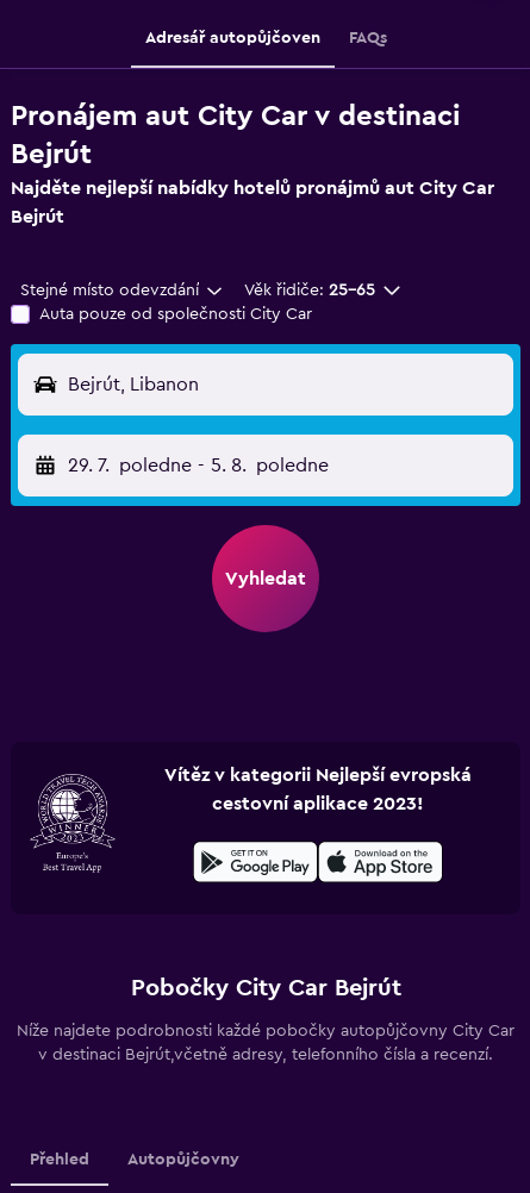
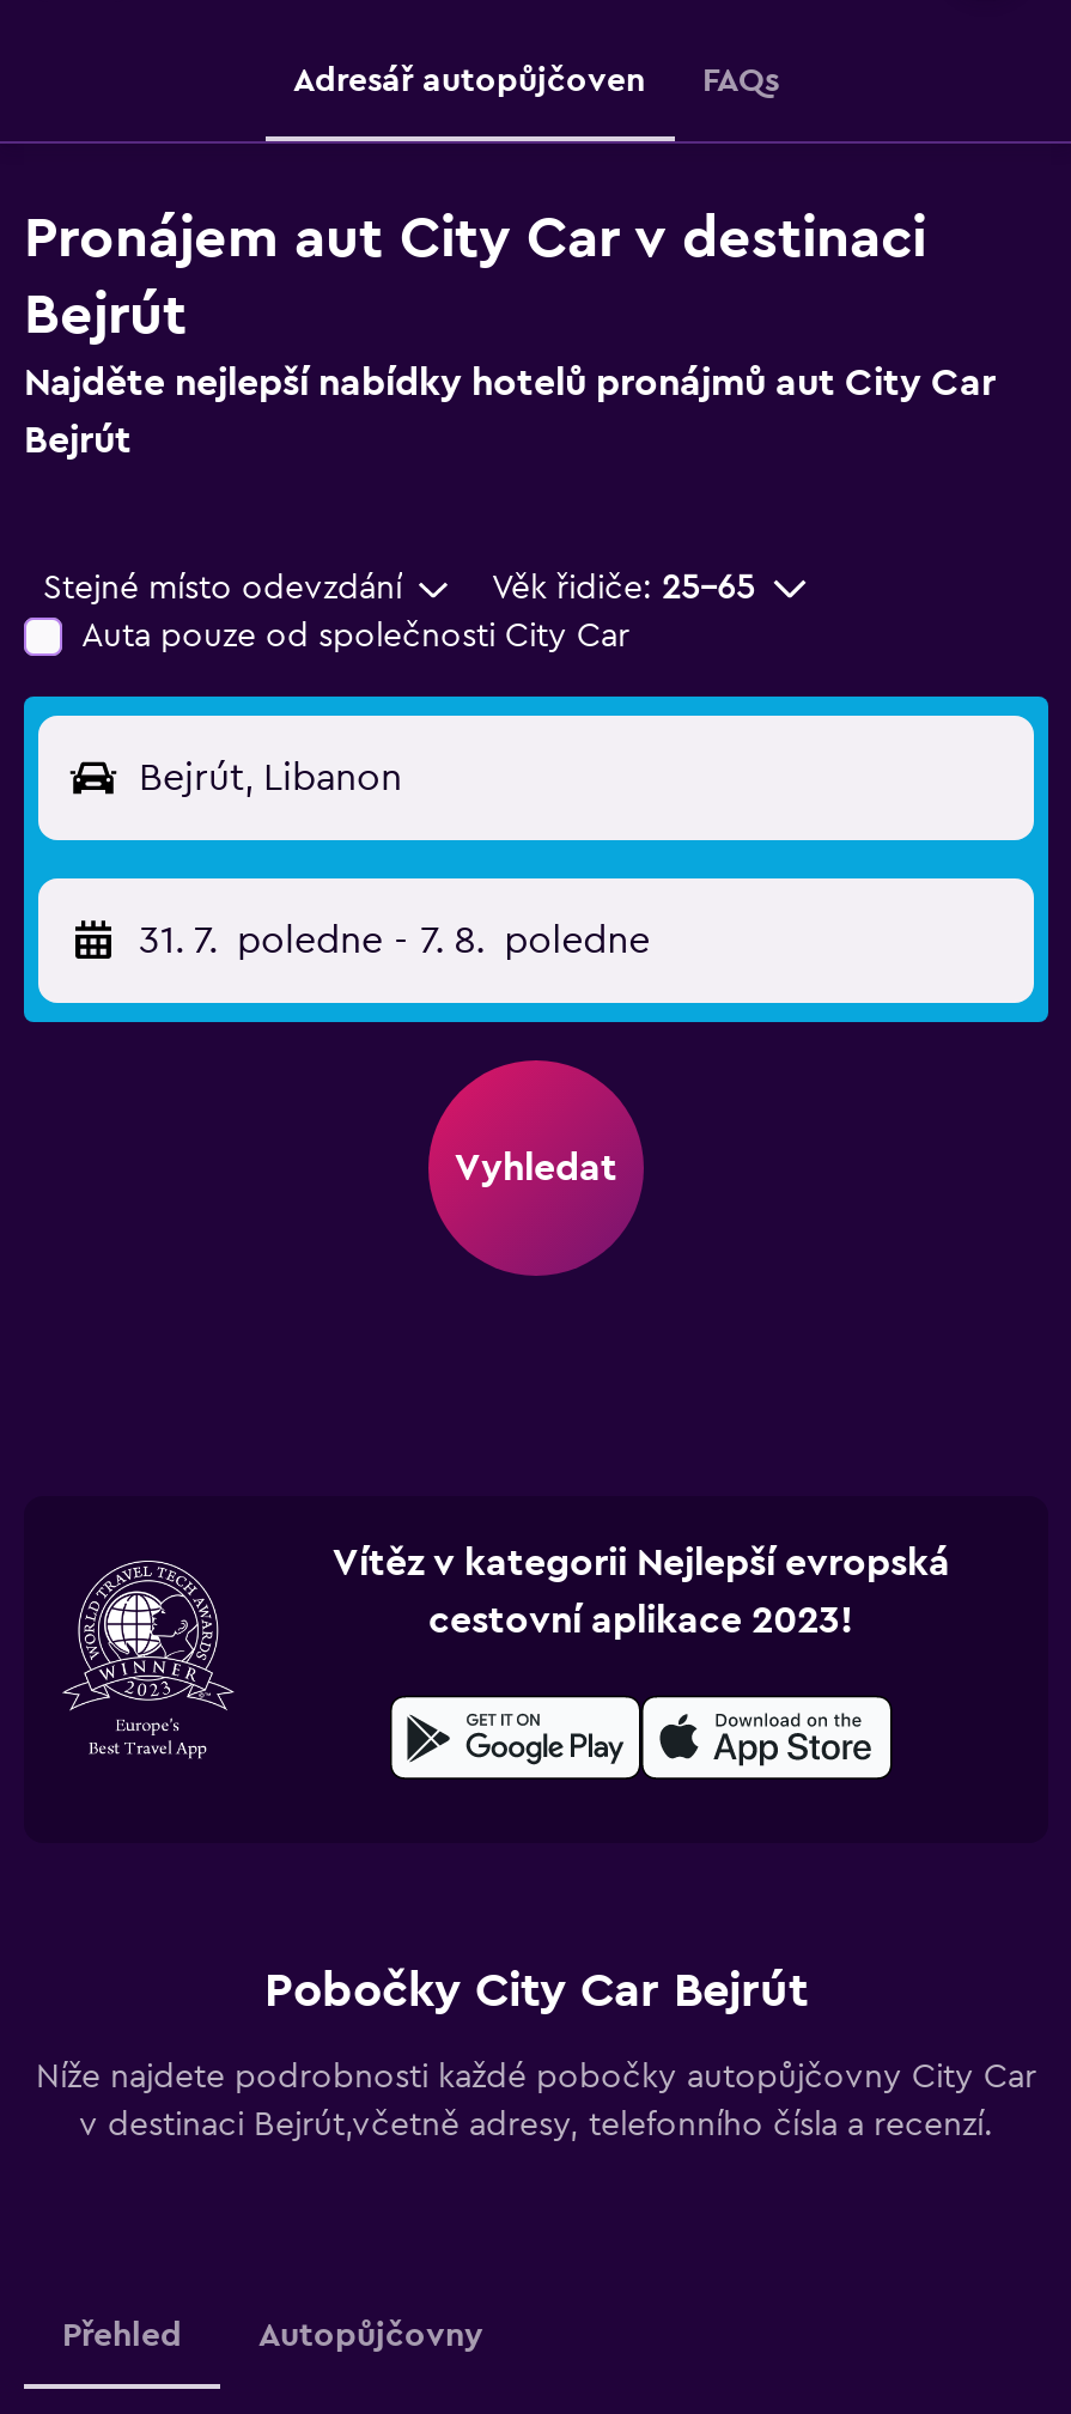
[68,456,328,475] 29. 7. poledne - 5. 8. poledne -> [139,922,650,960] 31. 7. poledne - 7. 8. poledne

